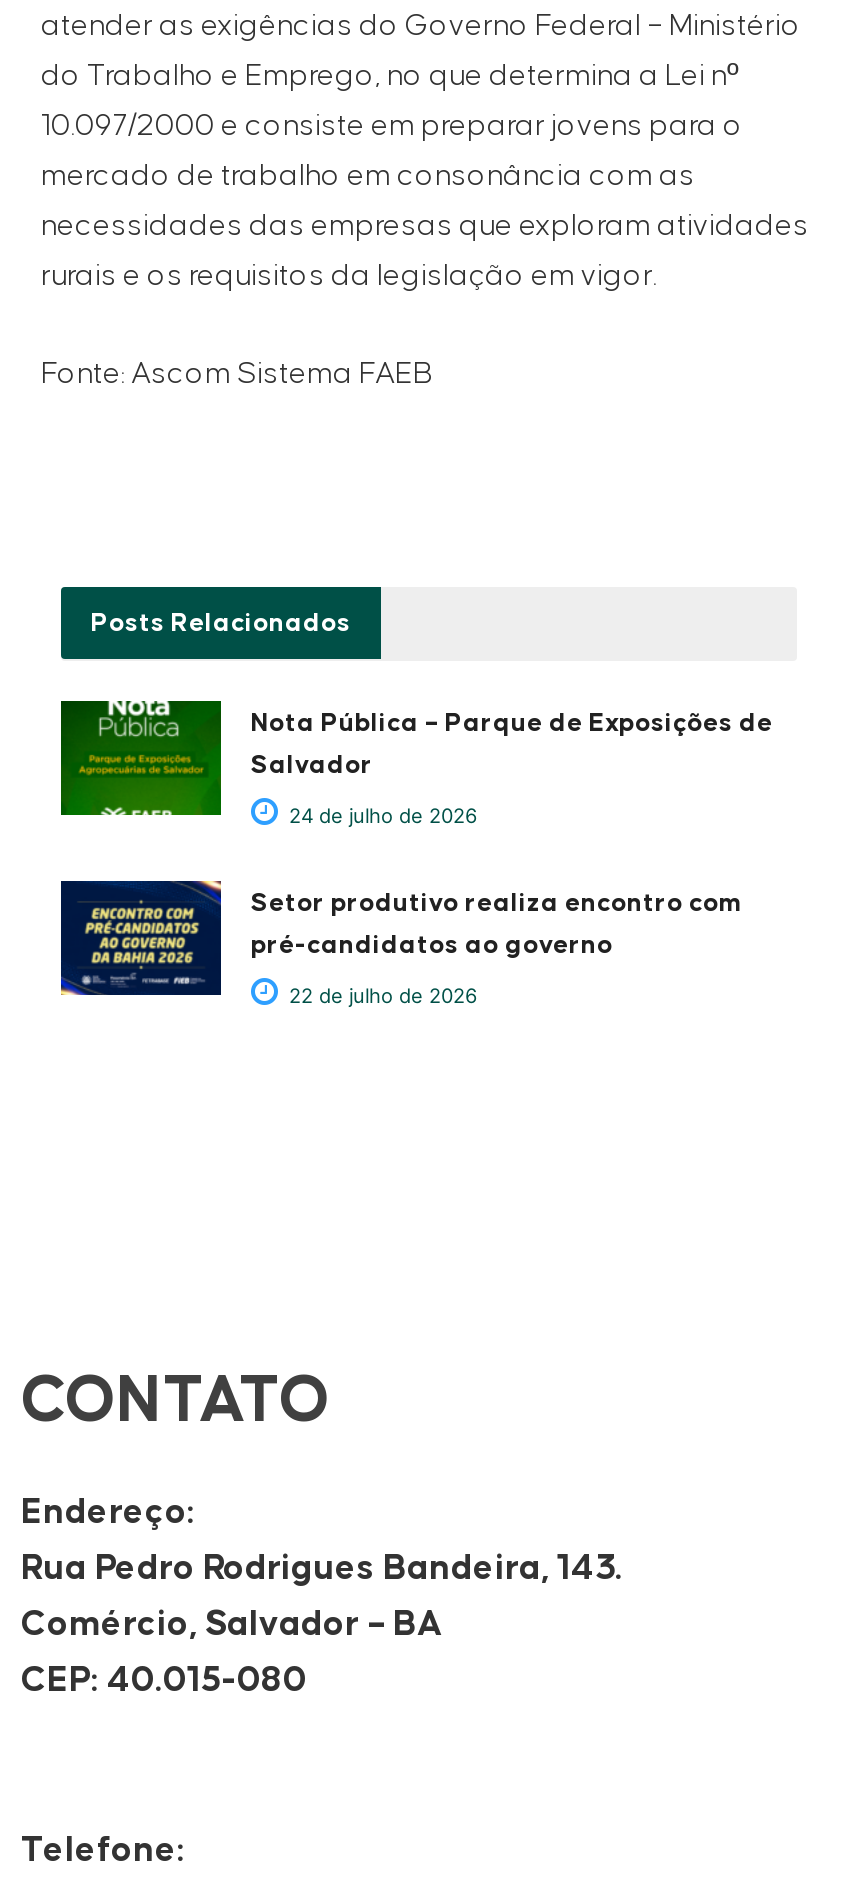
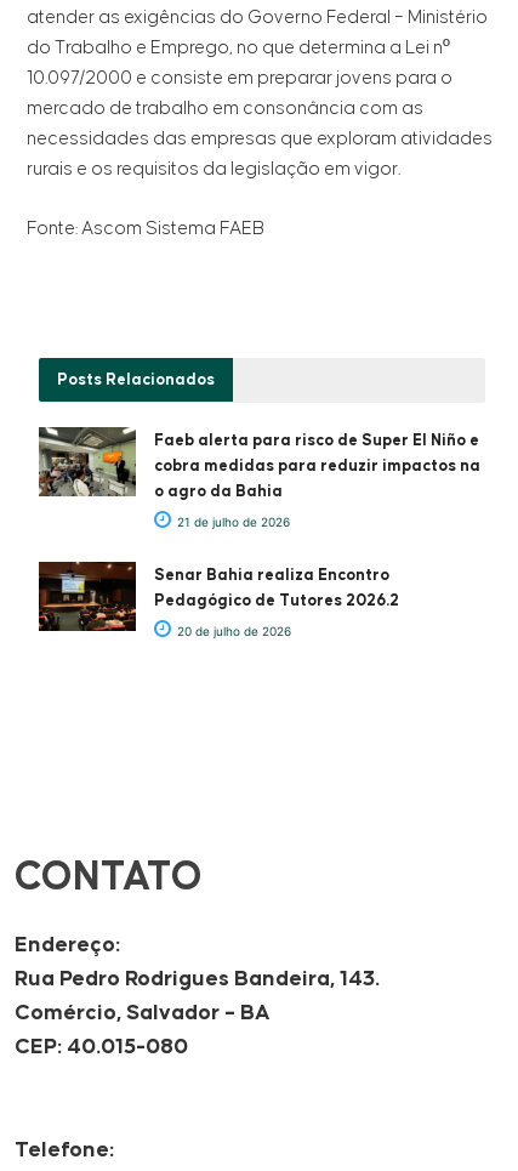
[59,699,773,1007] [image] | Nota Pública – Parque de Exposições de | Salvador | 24 de julho de 2026 | Setor produtivo realiza encontro com | pré-candidatos ao governo | 22 de julho de 2026 -> [38,426,480,639] [image] | Faeb alerta para risco de Super El Niño e | cobra medidas para reduzir impactos na | o agro da Bahia | 21 de julho de 2026 | Senar Bahia realiza Encontro | Pedagógico de Tutores 2026.2 | 20 de julho de 2026
[59,879,223,997] [image] -> [38,561,137,632] [image]

